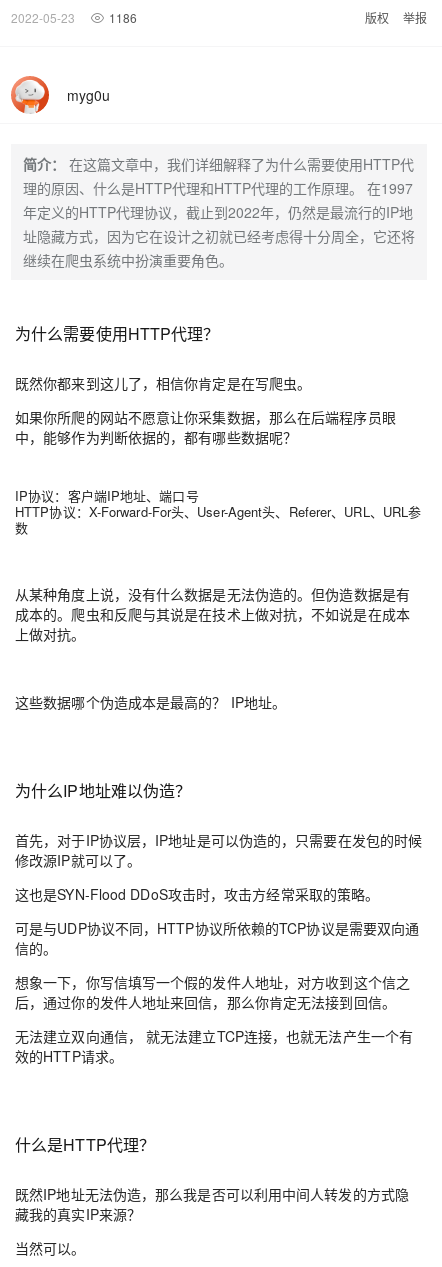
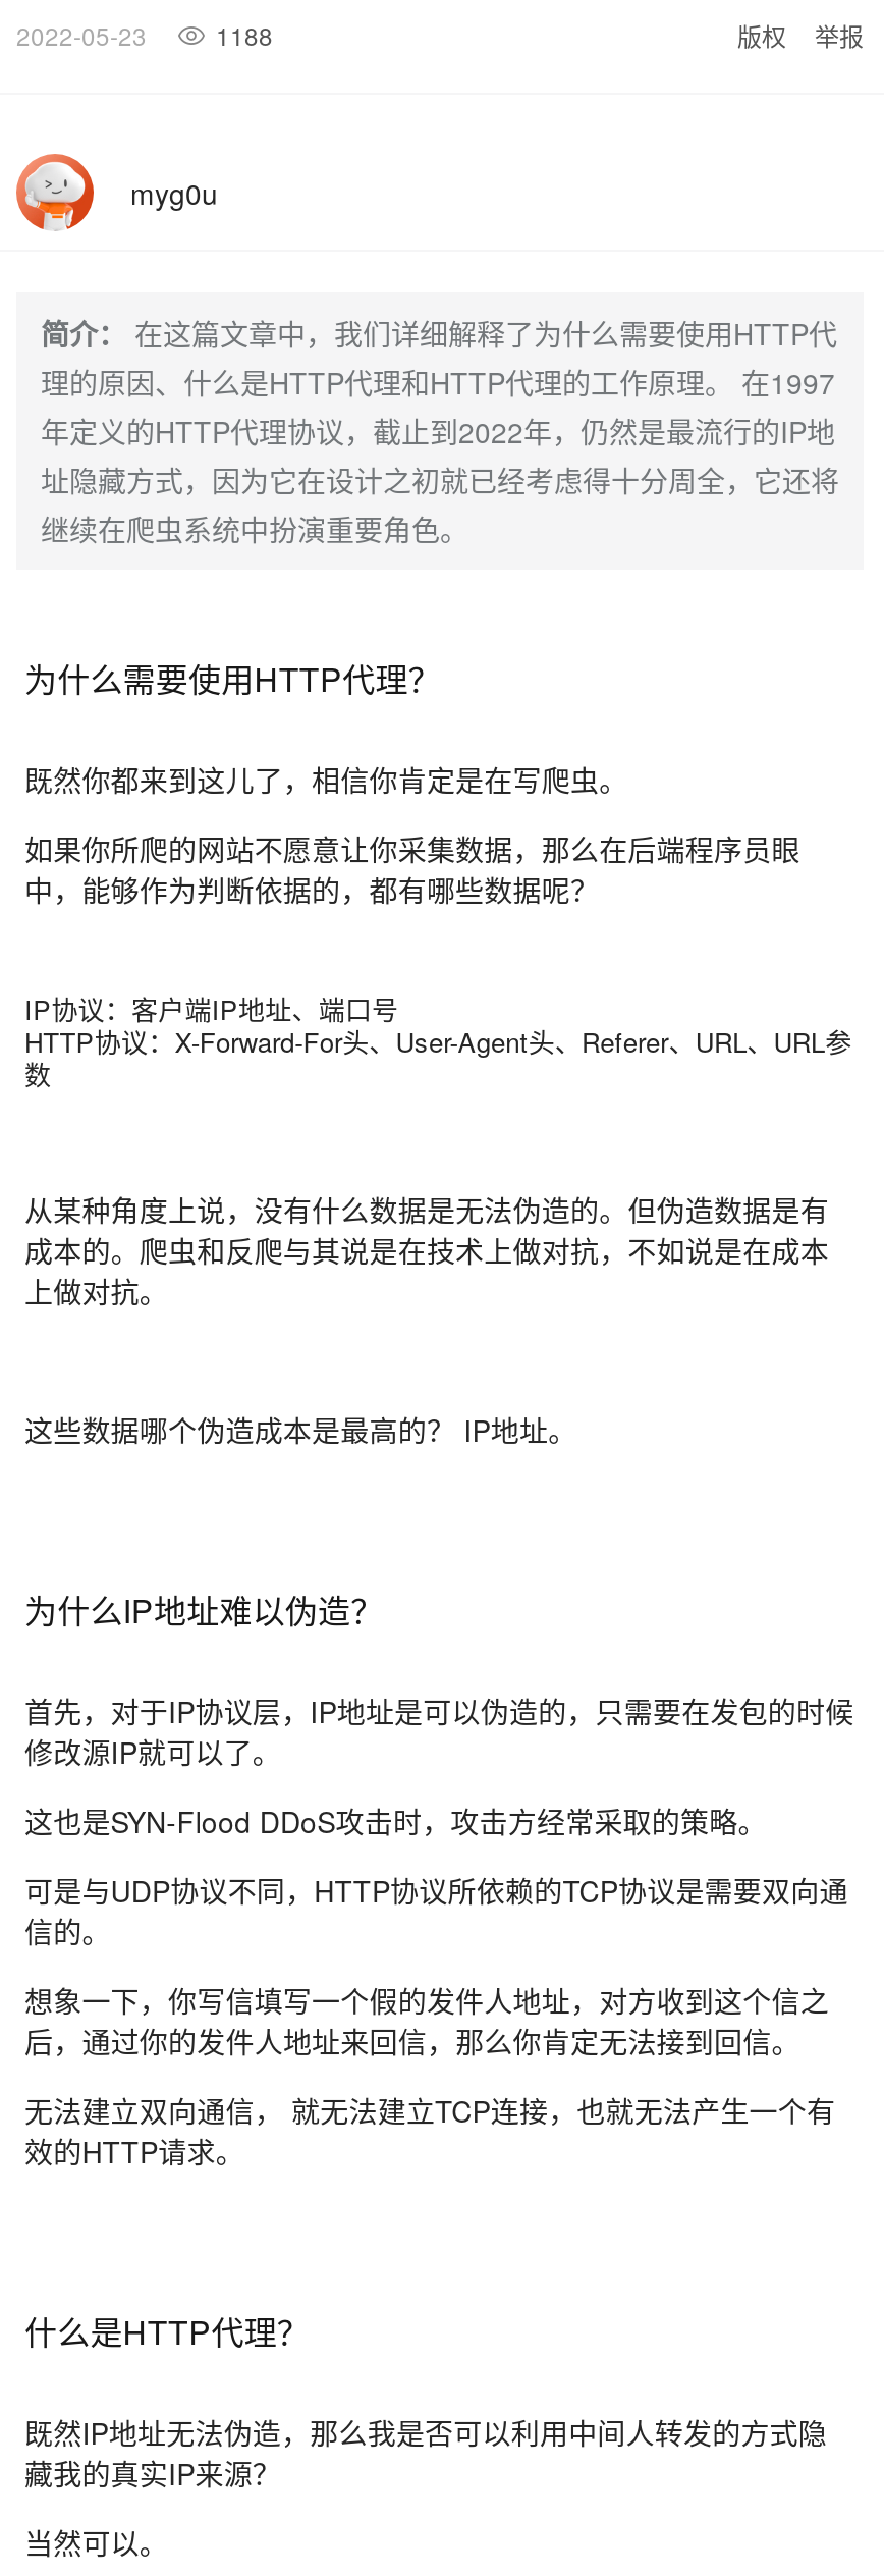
[11,9,137,26] 2022-05-23 1186 -> [16,17,273,52] 2022-05-23 1188

